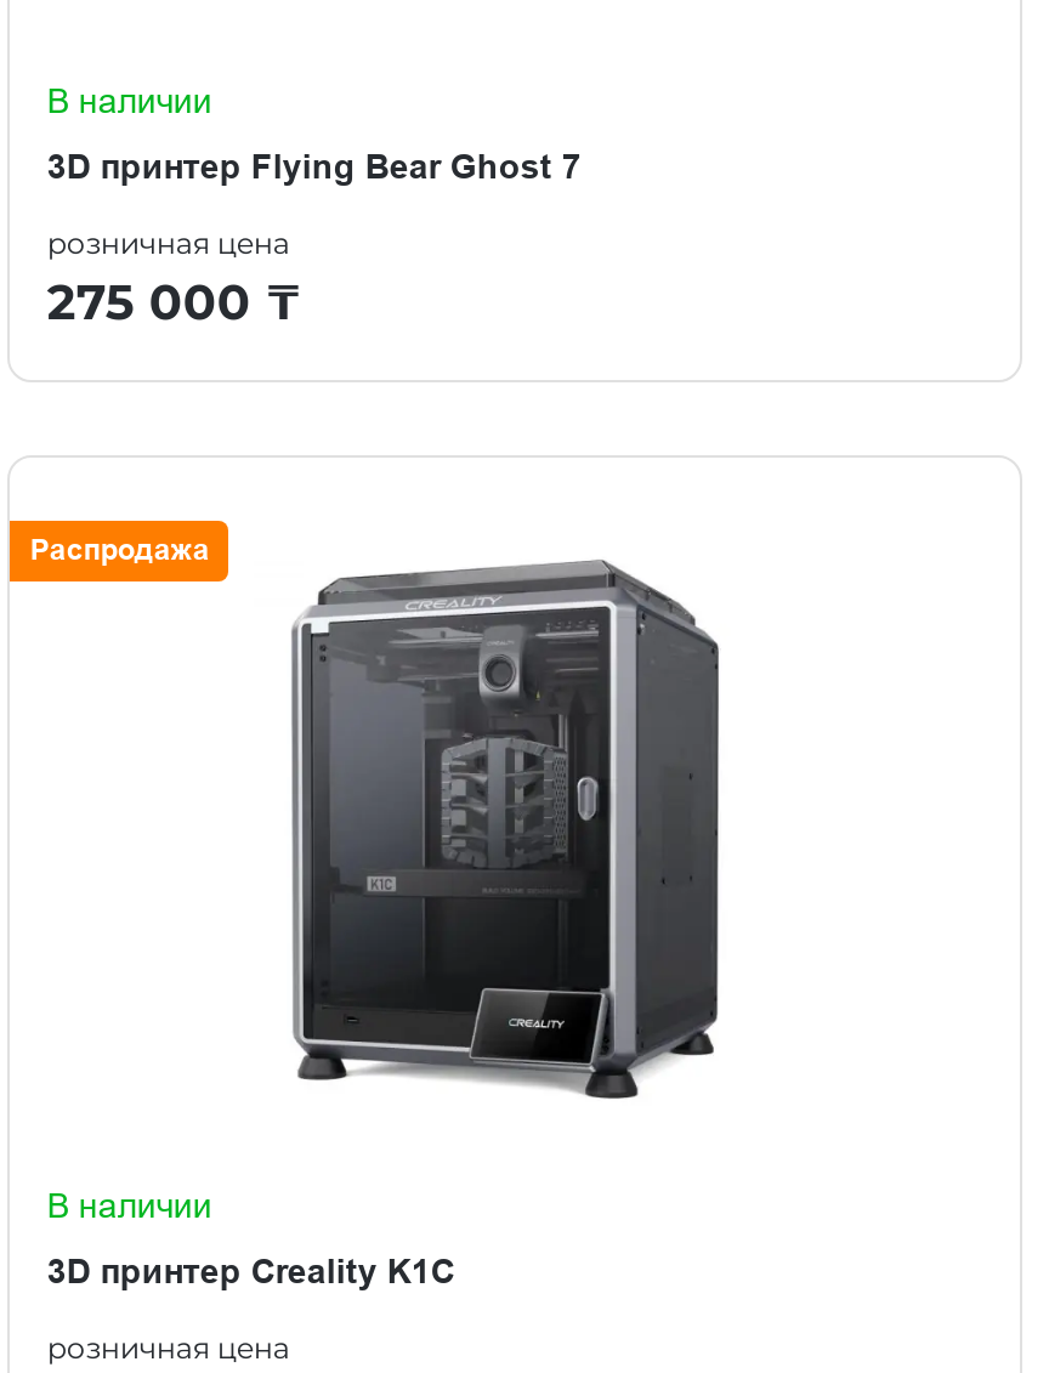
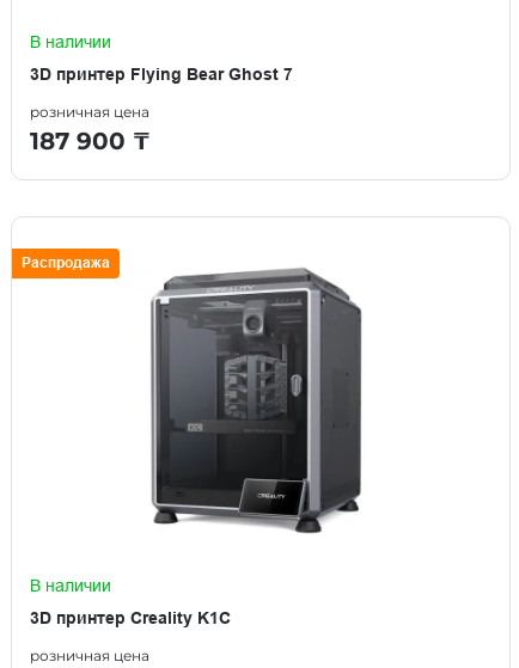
[47,274,302,332] 275 000 ₸ -> [30,127,151,156] 187 900 ₸

